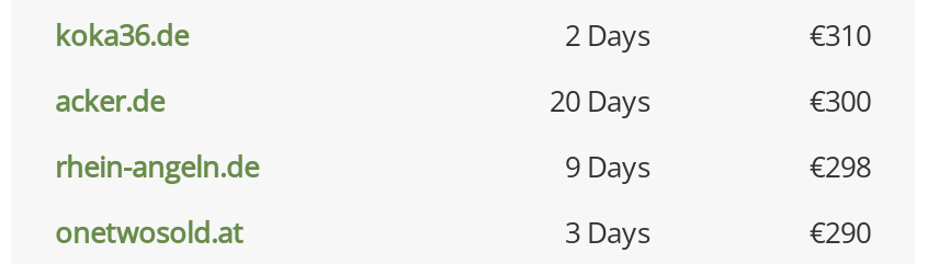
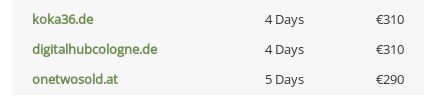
[565,14,650,54] 2 Days -> [264,9,303,27] 4 Days
[55,80,871,185] acker.de | 20 Days | €300 | rhein-angeln.de | 9 Days | €298 -> [32,39,404,57] digitalhubcologne.de | 4 Days | €310
[565,211,650,251] 3 Days -> [264,69,303,87] 5 Days

